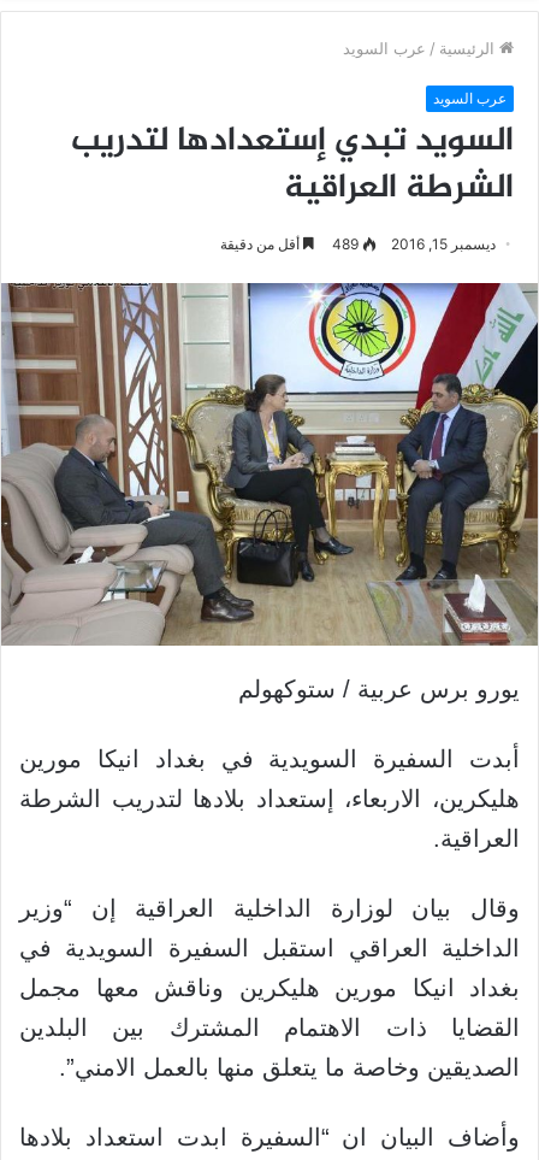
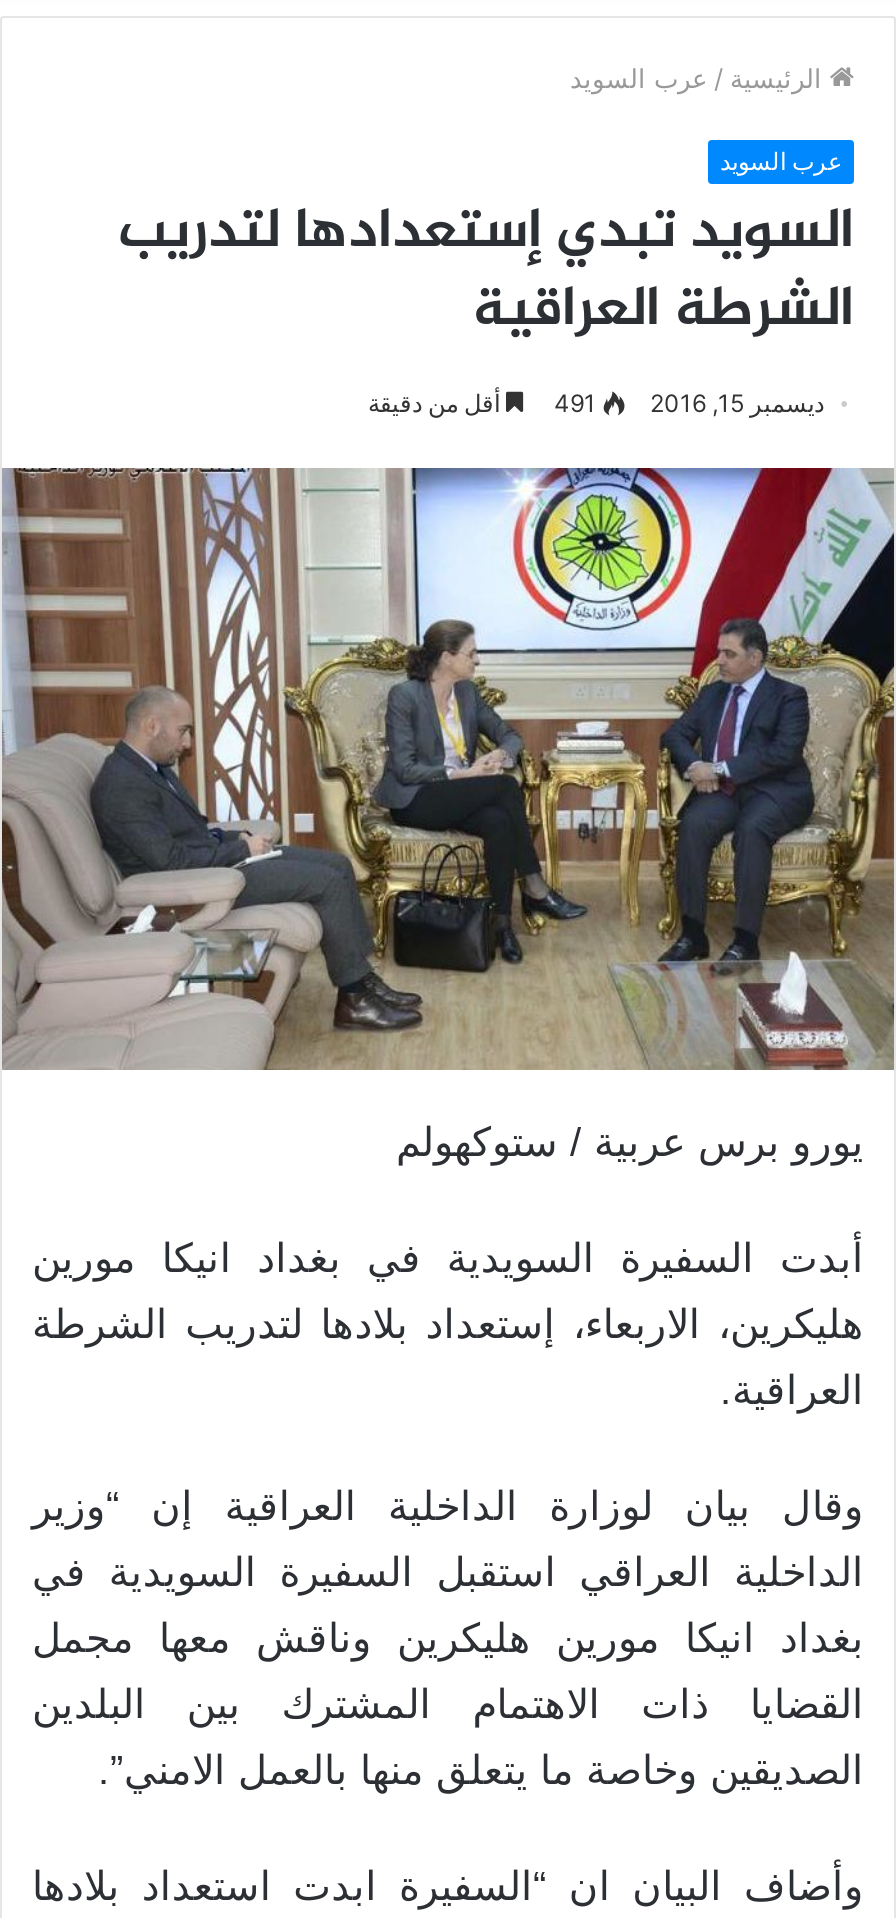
[332,235,359,253] 489 -> [554,388,596,418] 491

